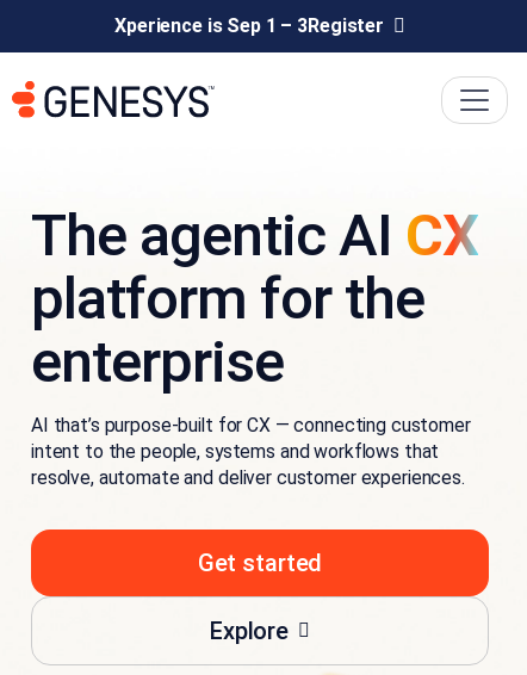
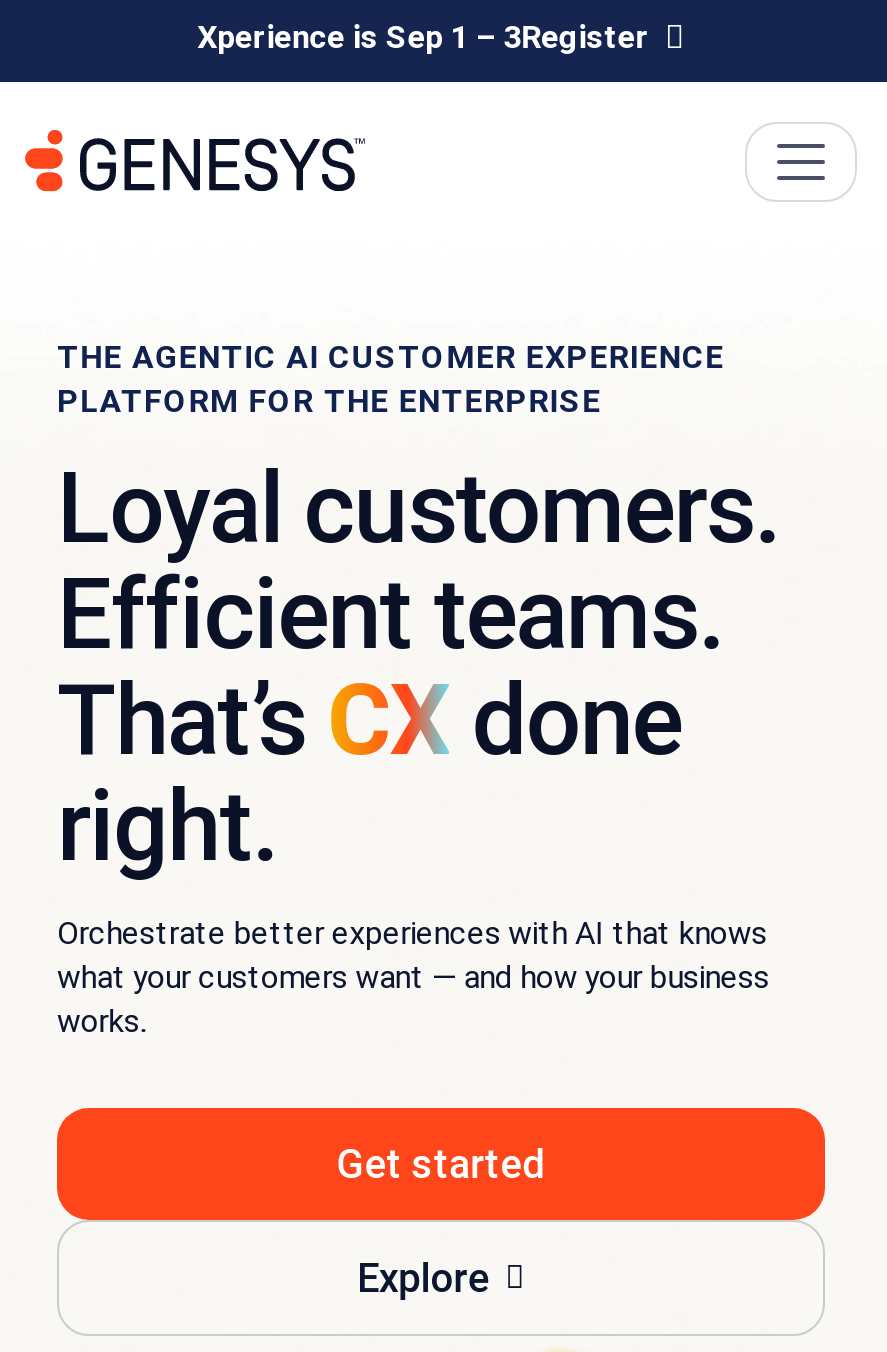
[31,202,479,489] The agentic AI CX | platform for the | enterprise | AI that’s purpose-built for CX — connecting customer | intent to the people, systems and workflows that | resolve, automate and deliver customer experiences. -> [57,339,780,1041] THE AGENTIC AI CUSTOMER EXPERIENCE | PLATFORM FOR THE ENTERPRISE | Loyal customers. | Efficient teams. | That’s CX done | right. | Orchestrate better experiences with AI that knows | what your customers want — and how your business | works.

